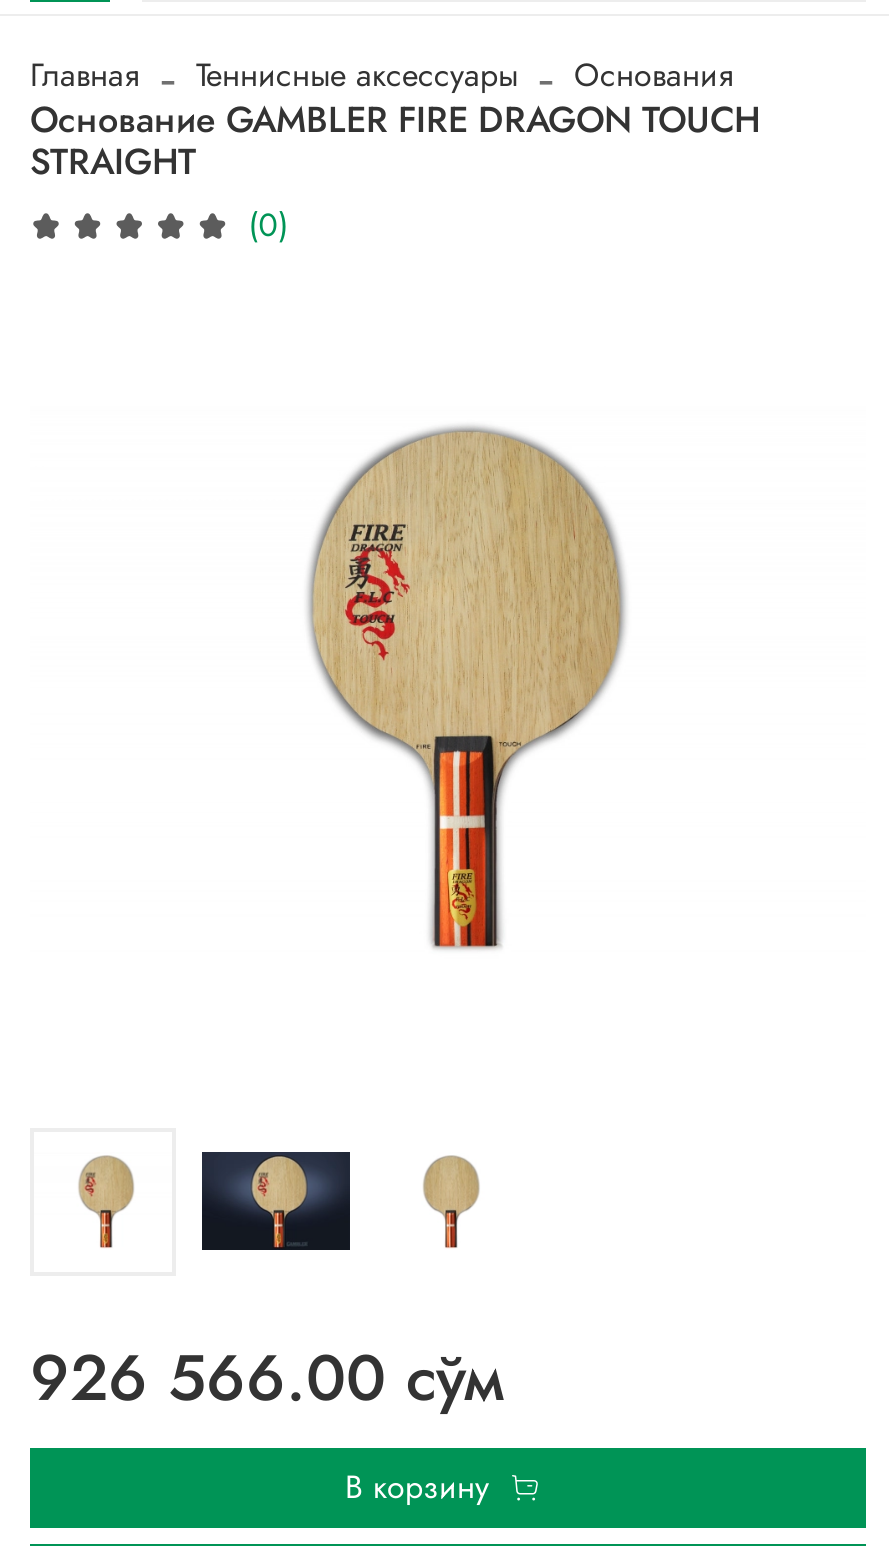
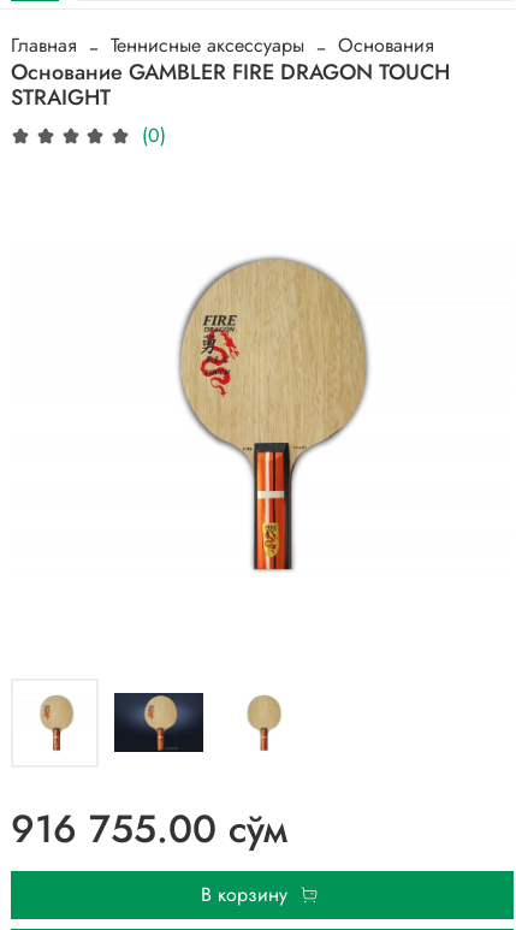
[30,1331,504,1423] 926 566.00 сўм -> [11,801,287,856] 916 755.00 сўм

